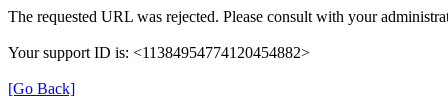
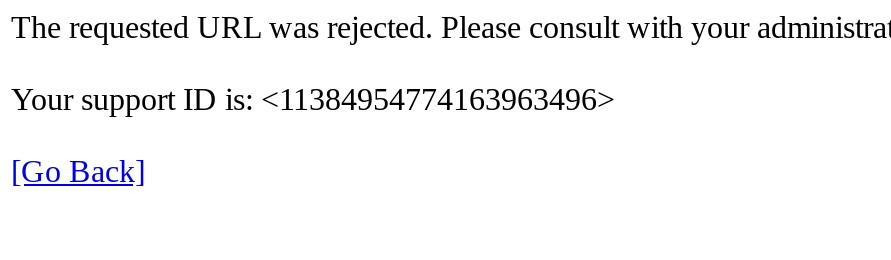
[8,44,310,61] Your support ID is: <11384954774120454882> -> [11,82,615,116] Your support ID is: <11384954774163963496>

